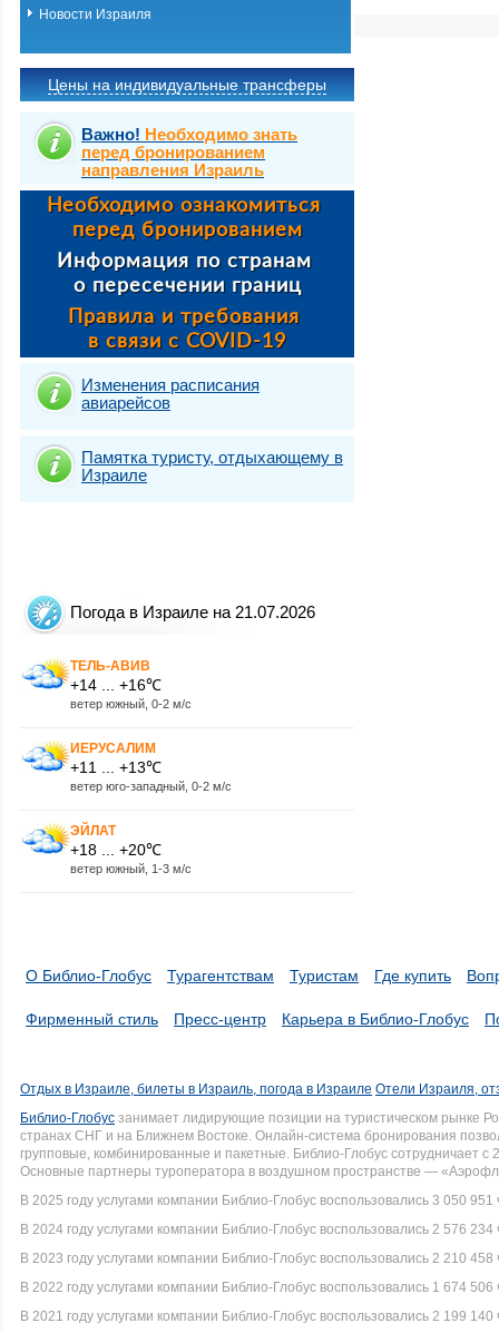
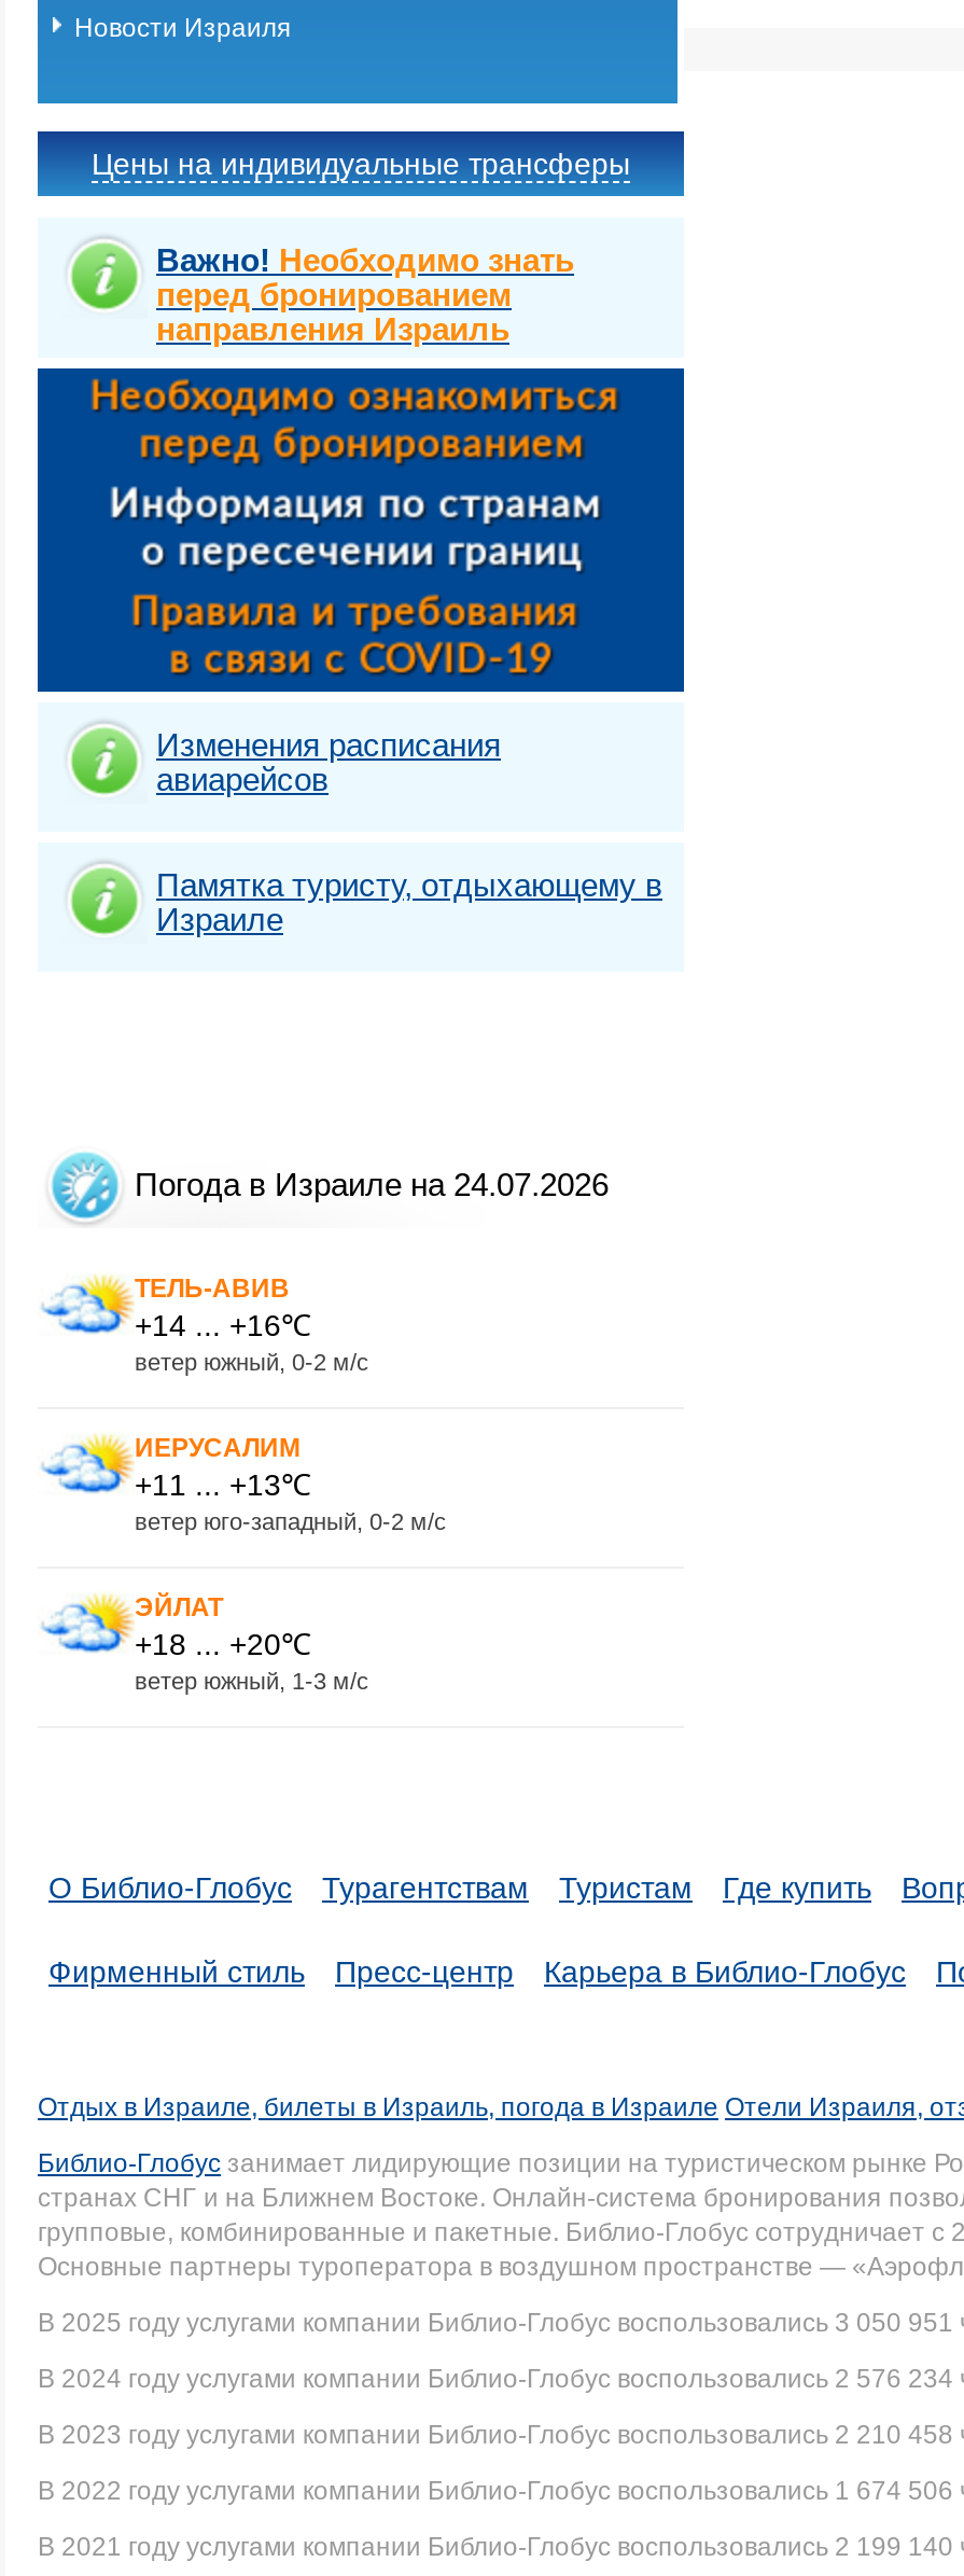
[70,602,315,621] Погода в Израиле на 21.07.2026 -> [135,1166,609,1202] Погода в Израиле на 24.07.2026

